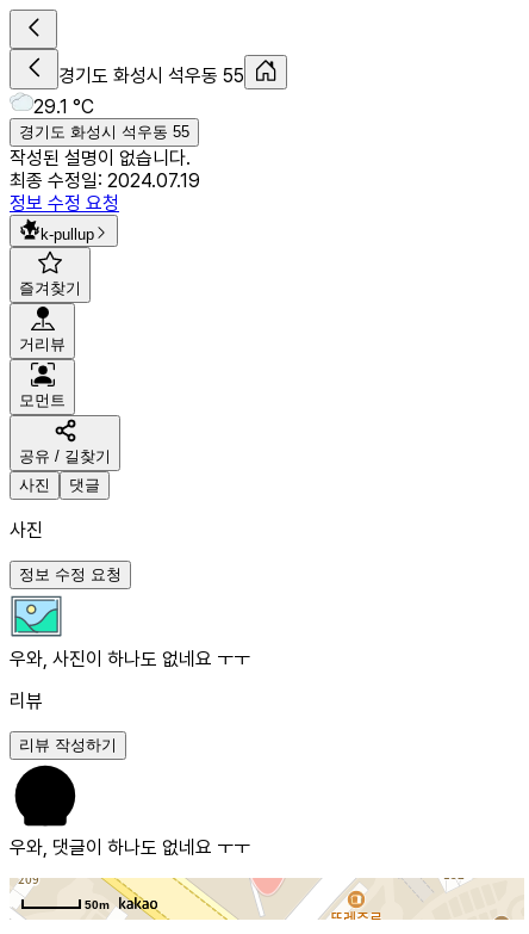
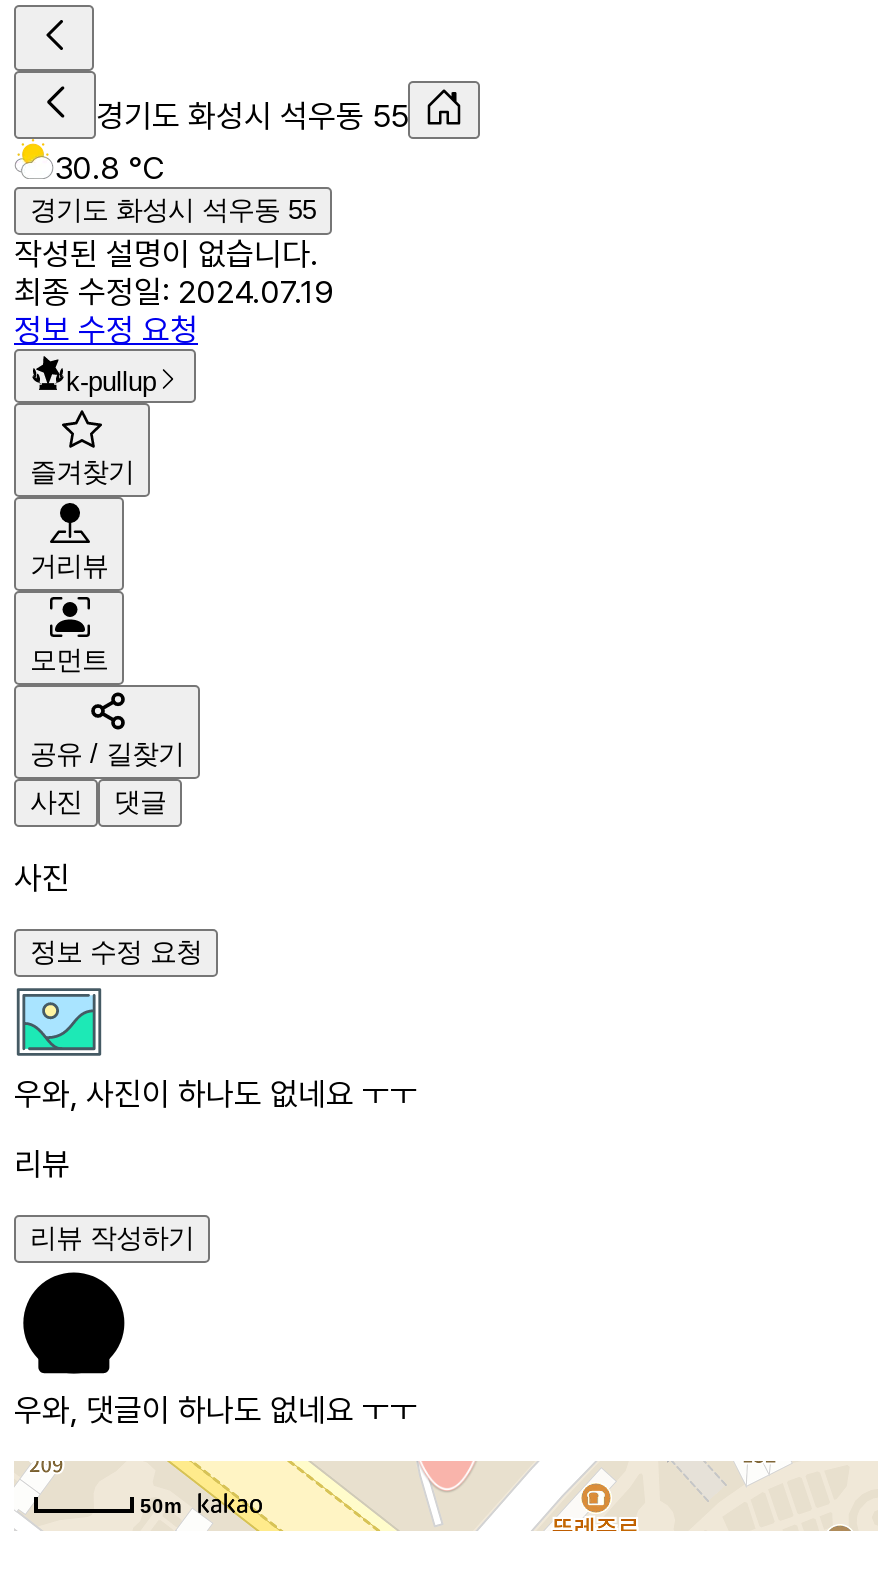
[33,95,94,118] 29.1 °C -> [54,149,164,187] 30.8 °C

